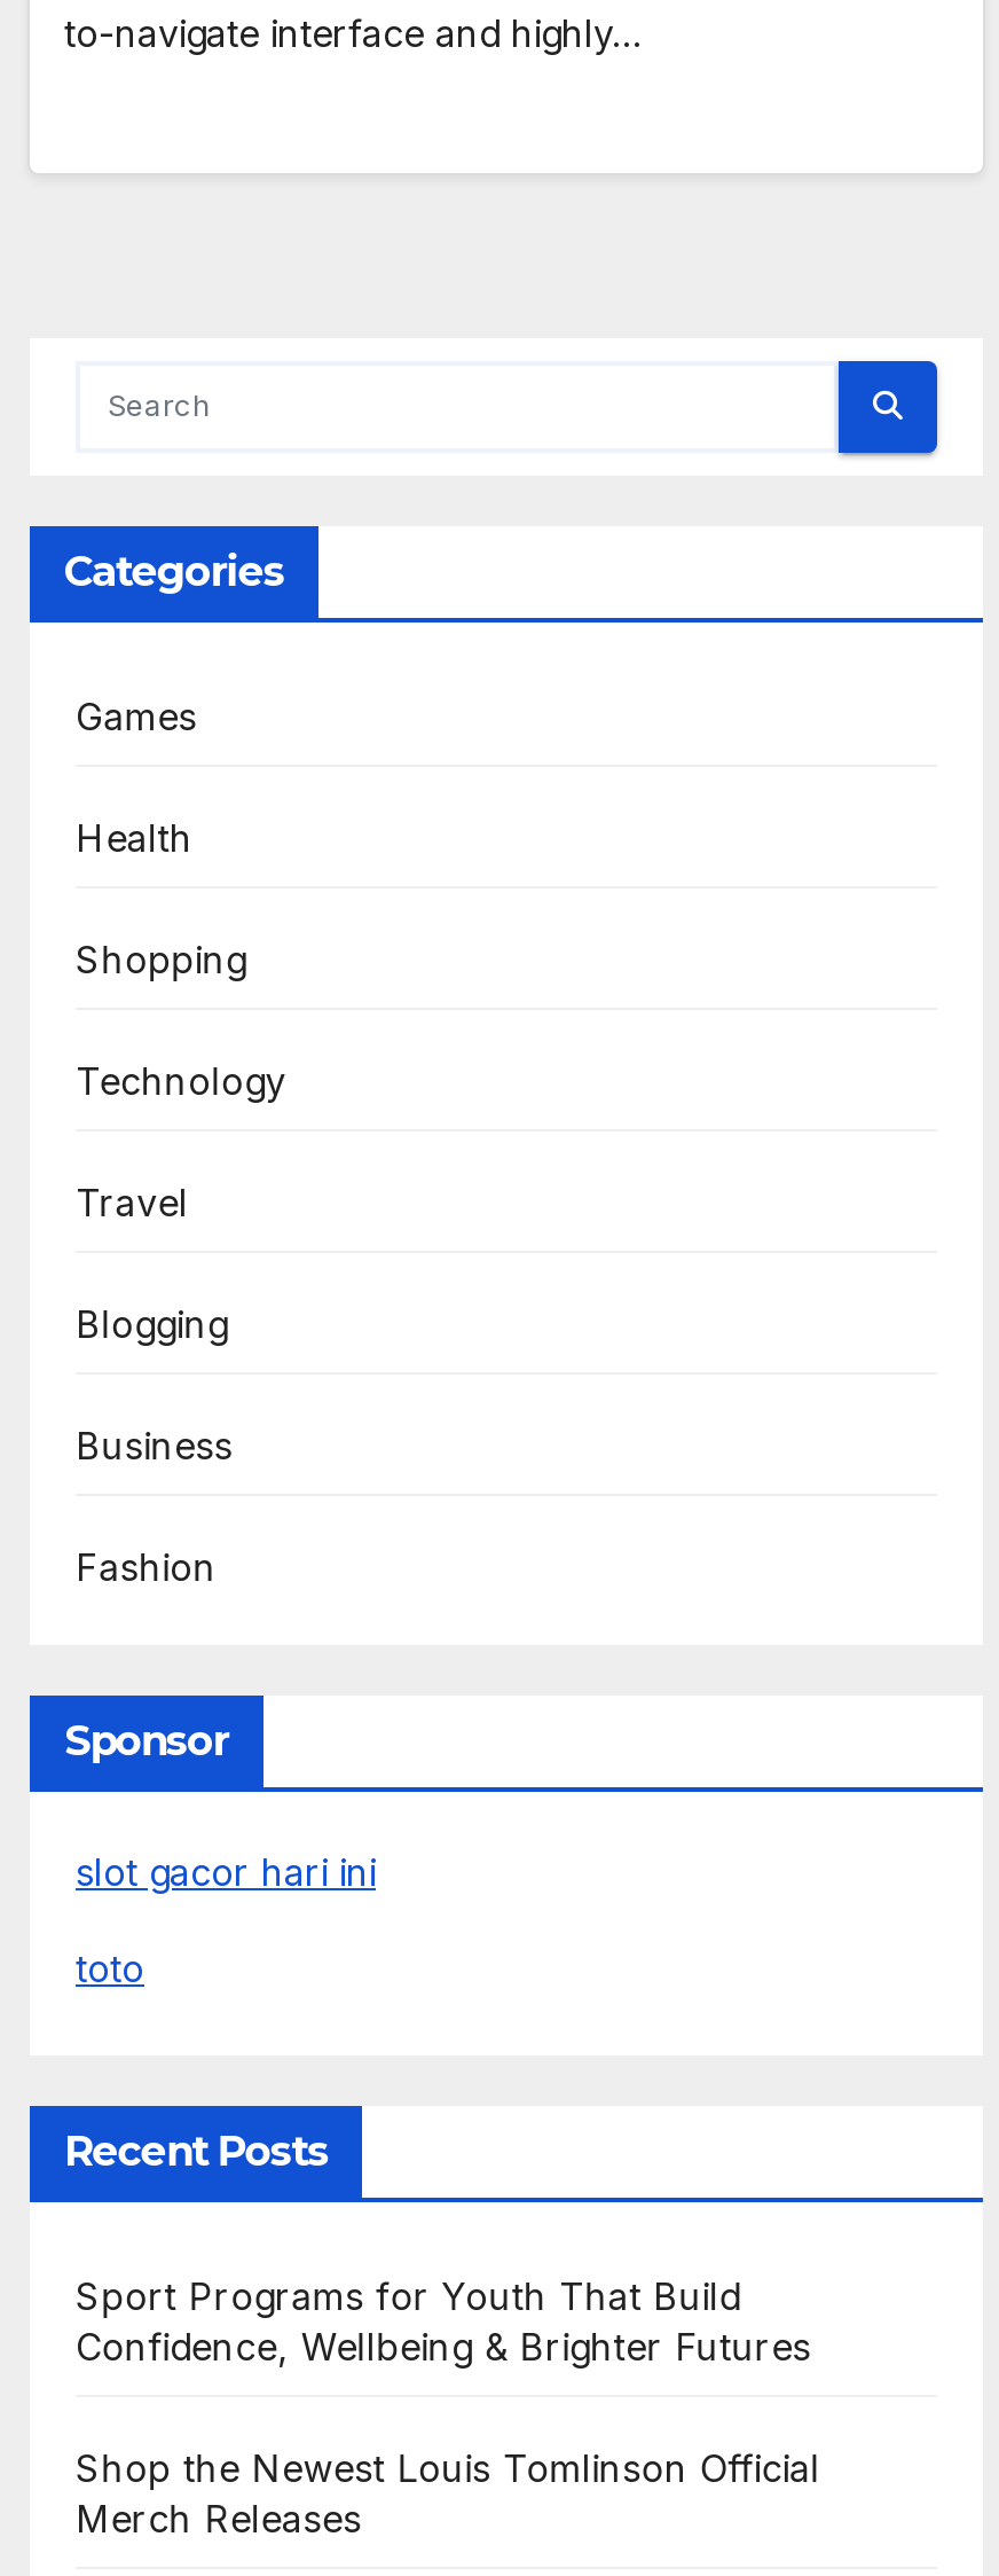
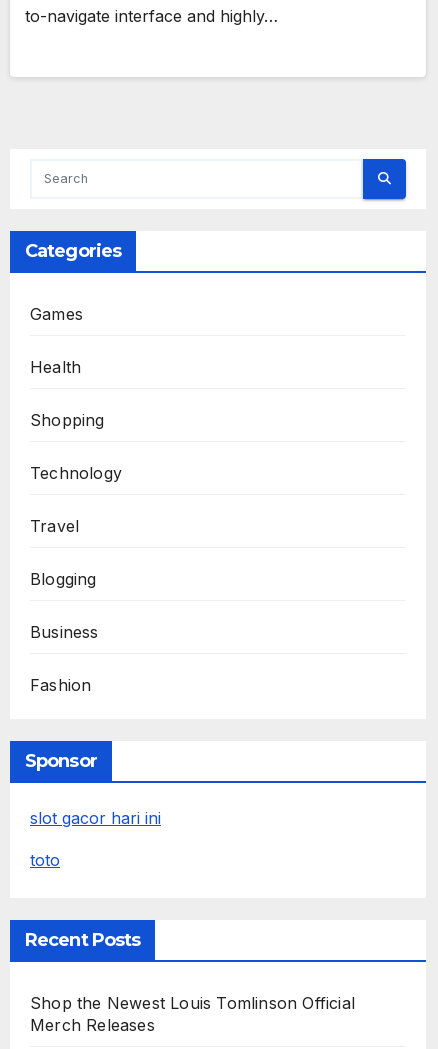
[76,2274,811,2370] Sport Programs for Youth That Build | Confidence, Wellbeing & Brighter Futures -> none

